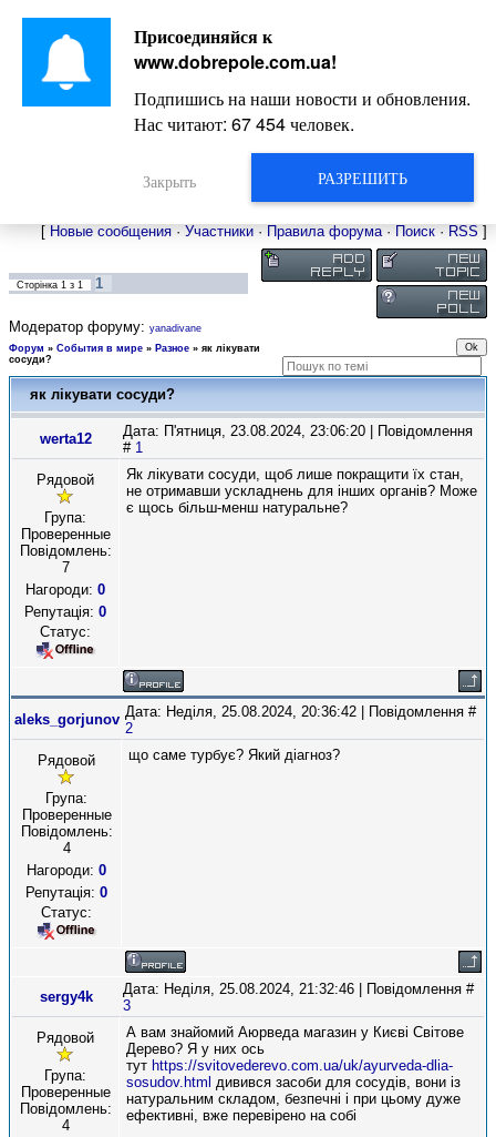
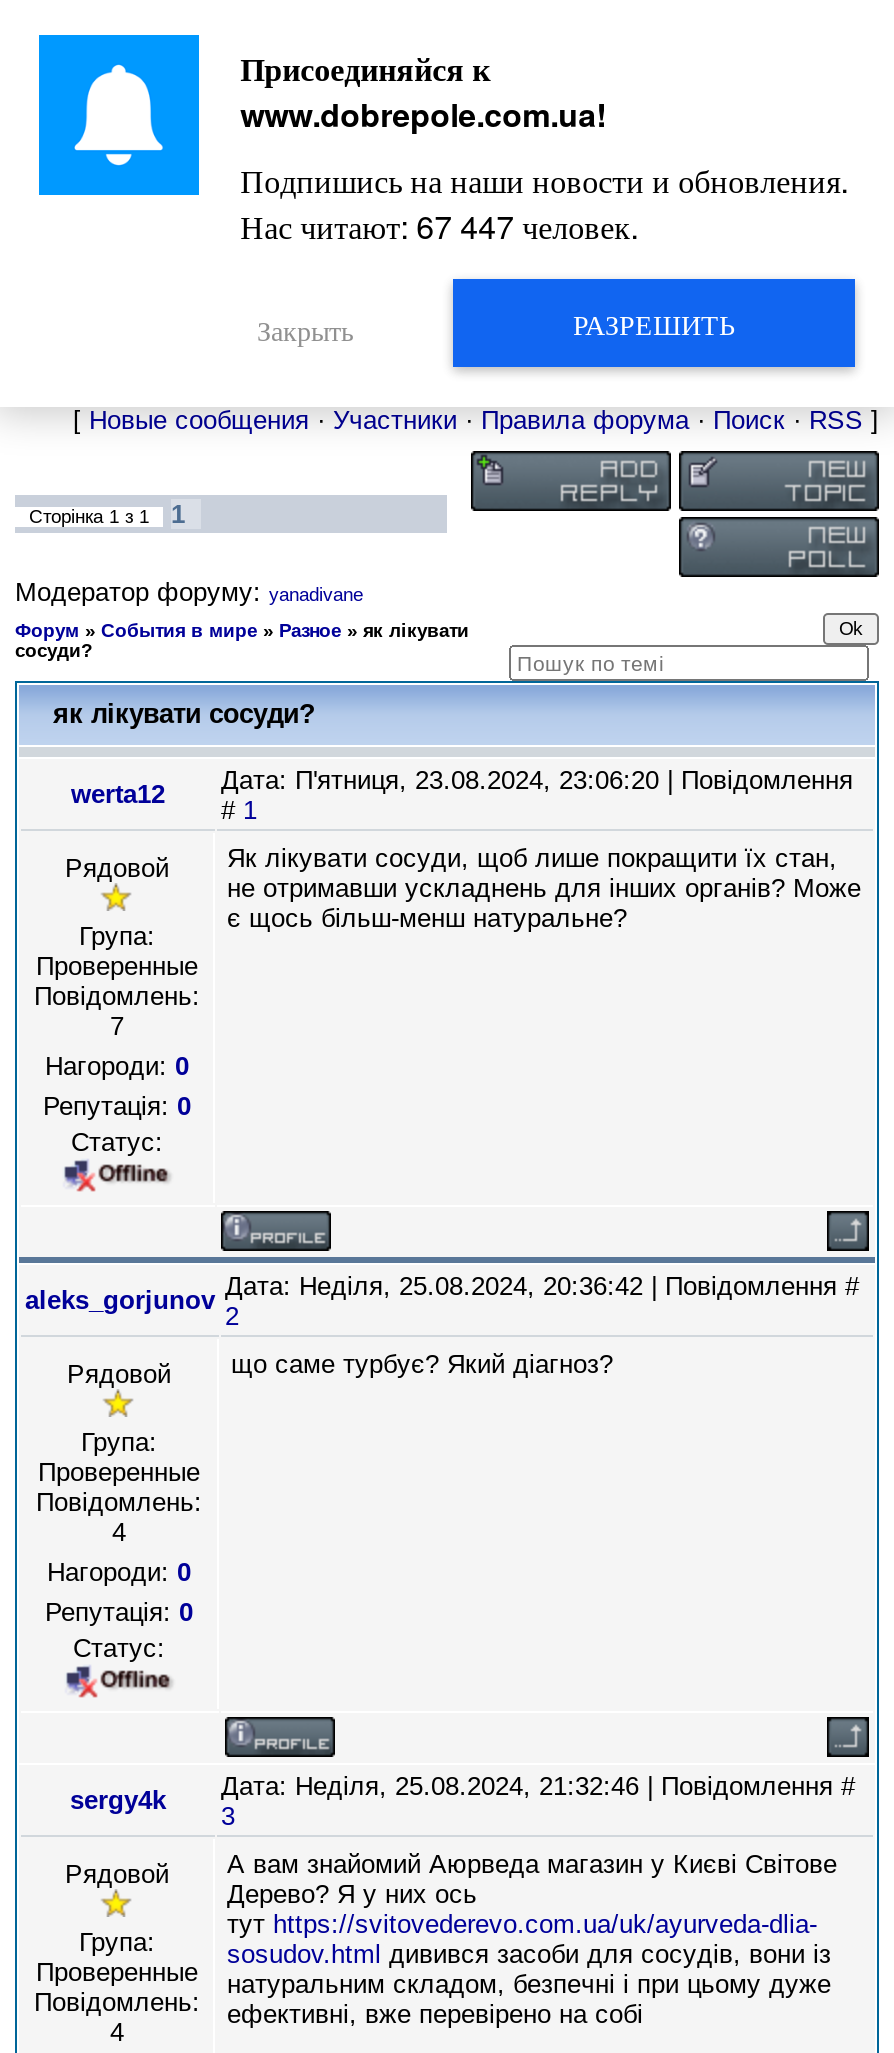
[134,111,354,136] Нас читают: 67 454 человек. -> [240,203,638,249] Нас читают: 67 447 человек.

